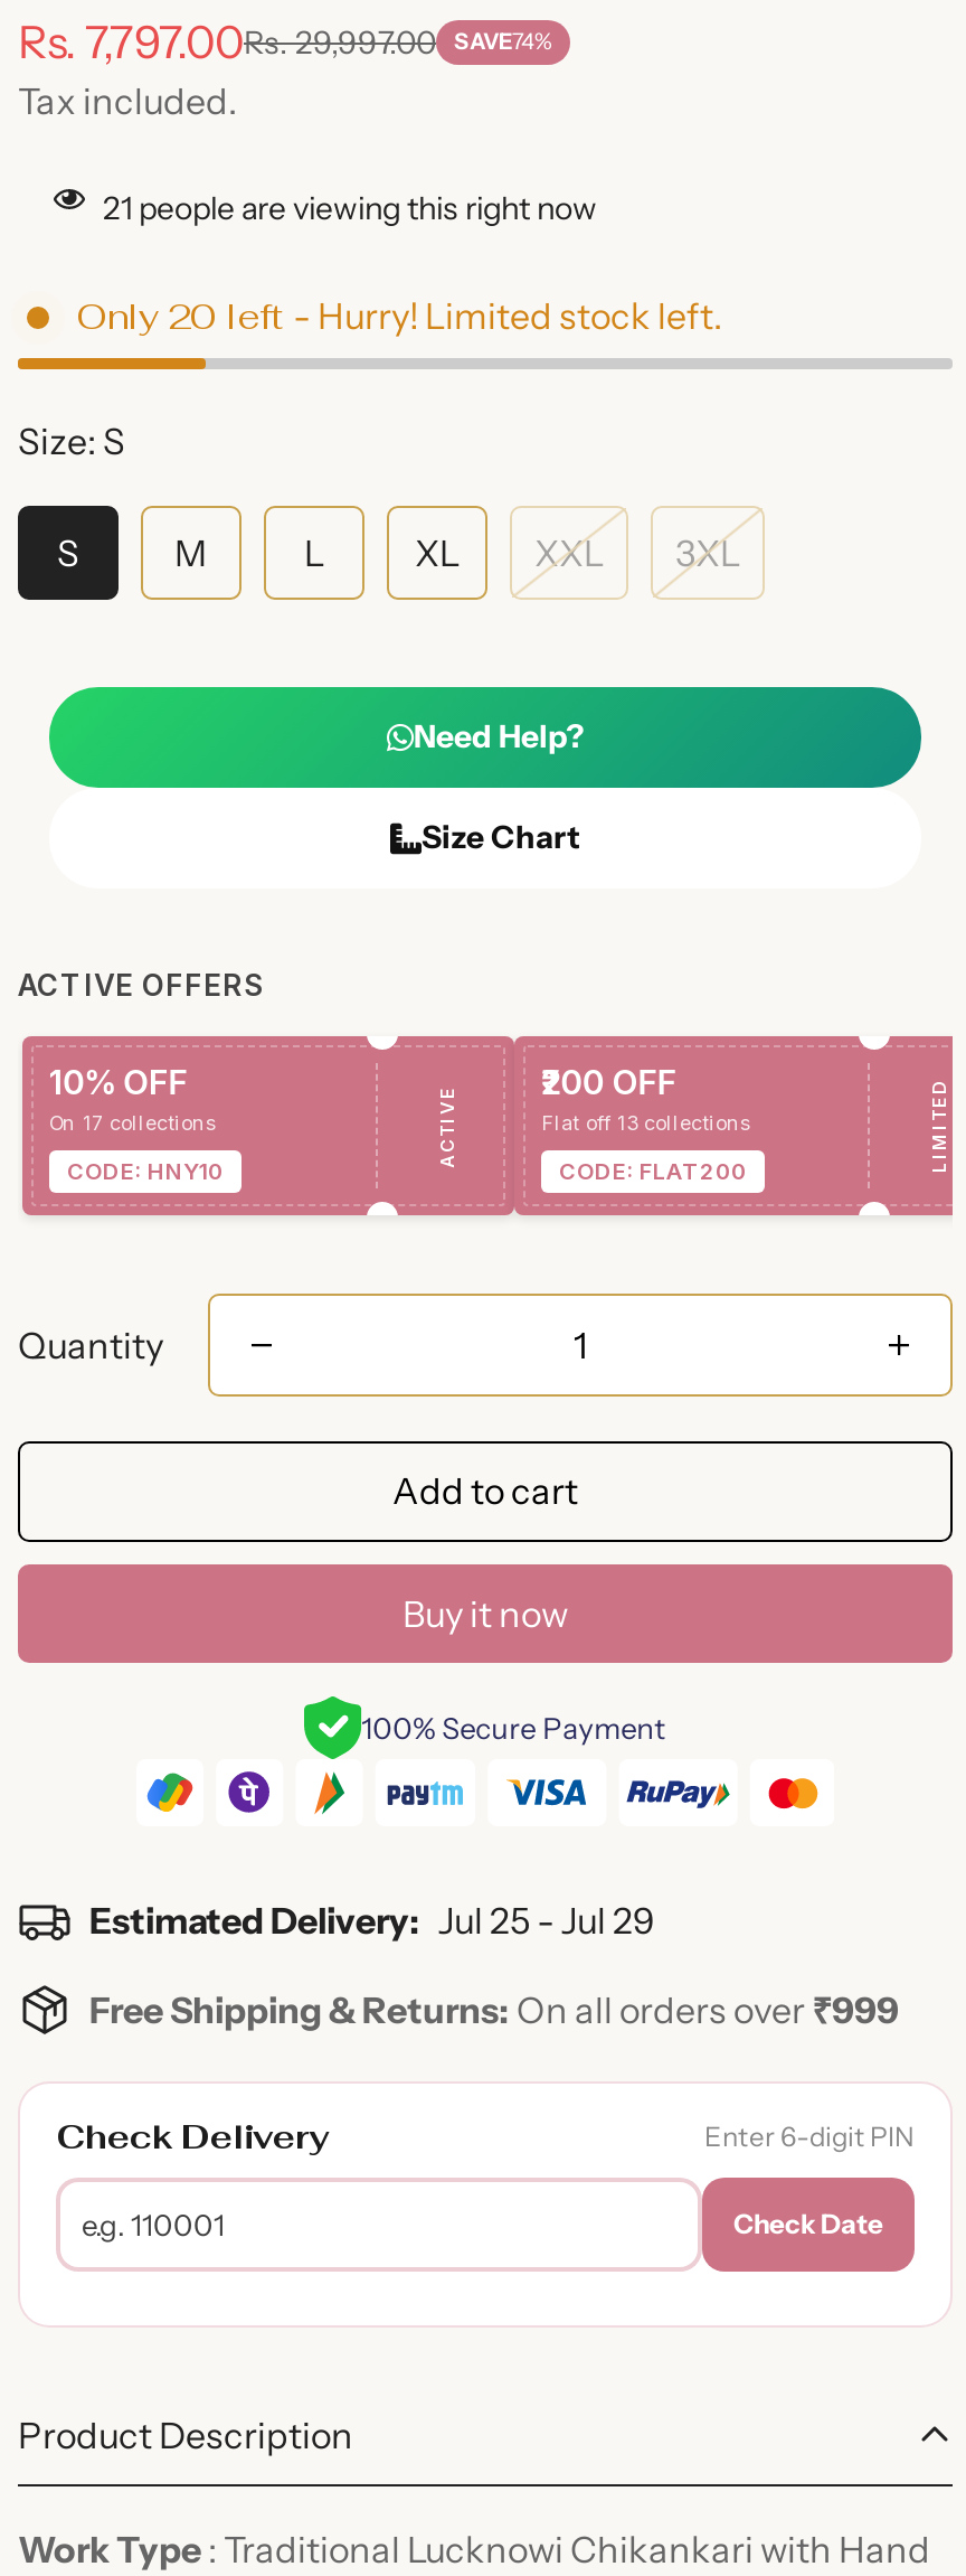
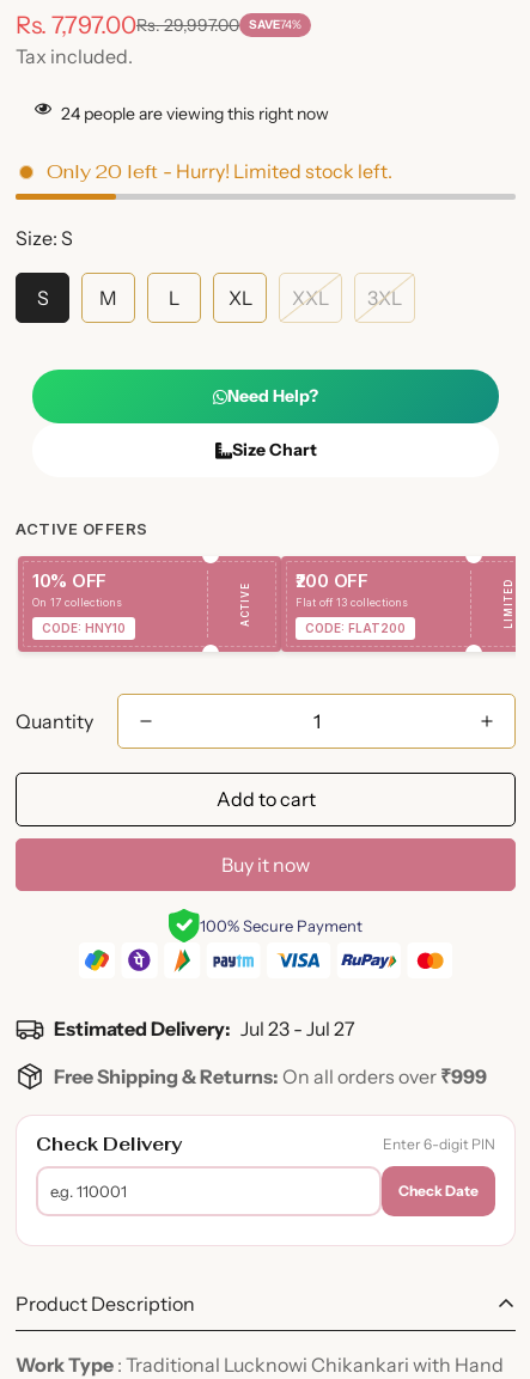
[103,188,597,228] 21 people are viewing this right now -> [61,103,329,124] 24 people are viewing this right now
[89,1898,655,1943] Estimated Delivery: Jul 25 - Jul 29 -> [54,1017,355,1041] Estimated Delivery: Jul 23 - Jul 27

